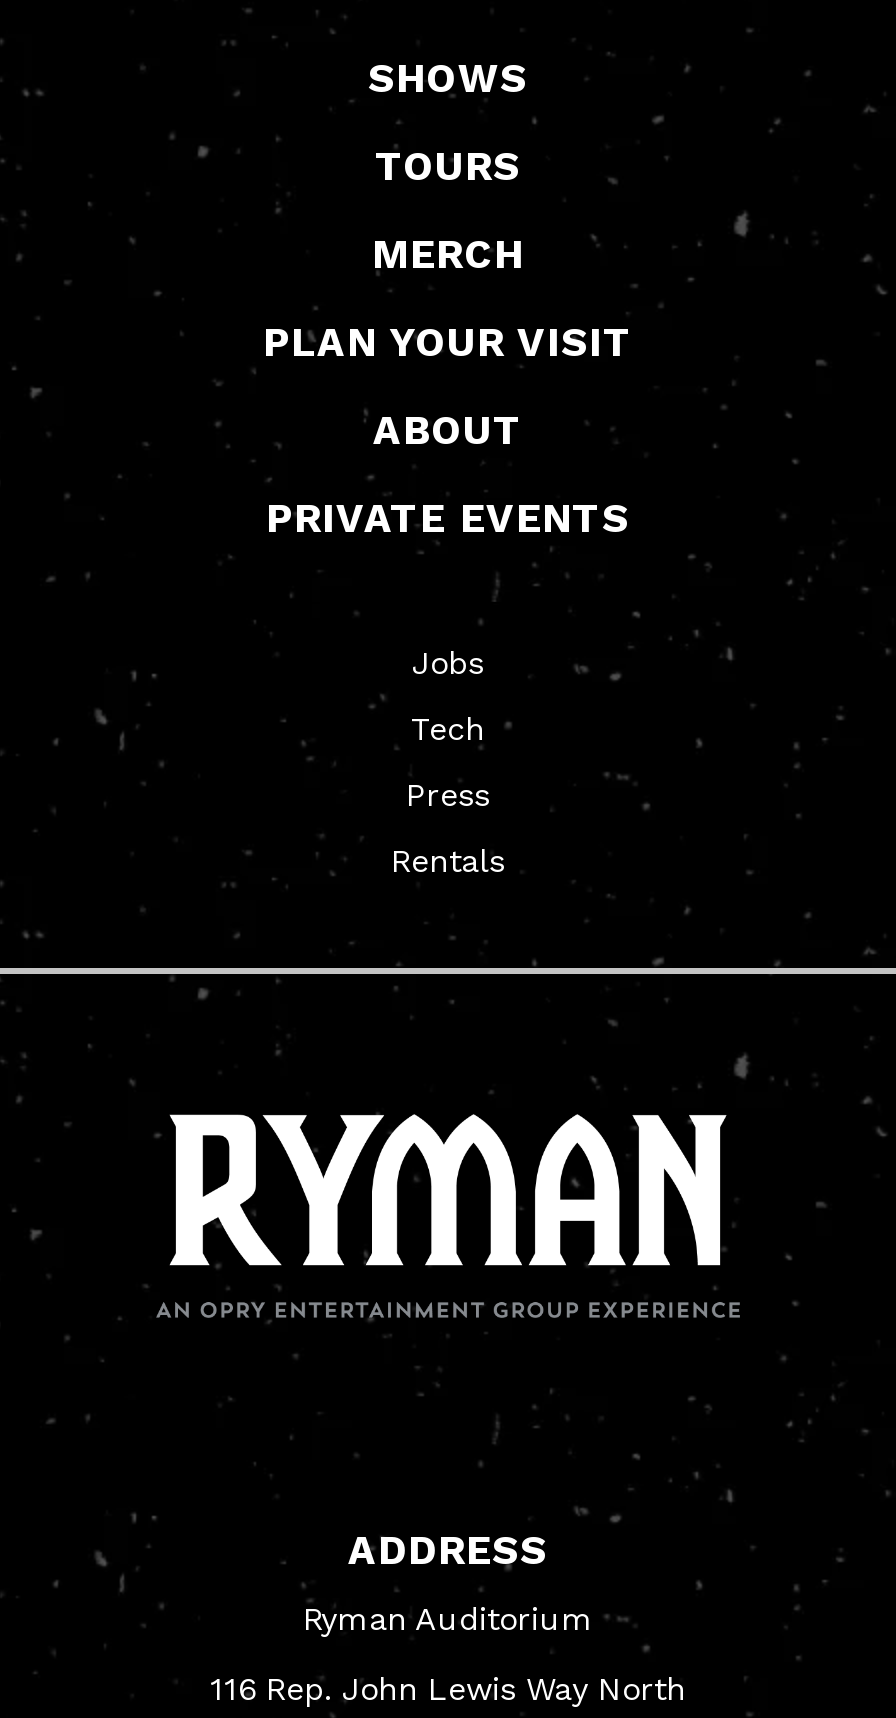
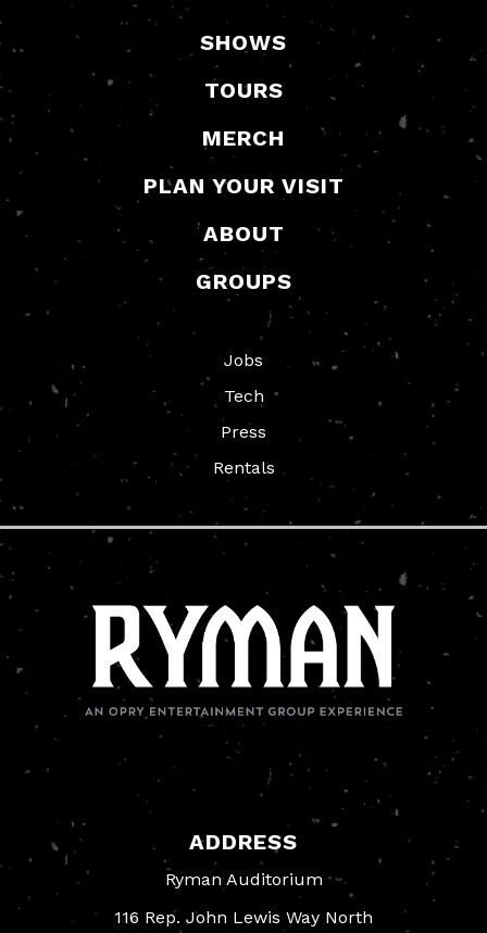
[266,495,630,543] PRIVATE EVENTS -> [195,269,292,295] GROUPS

